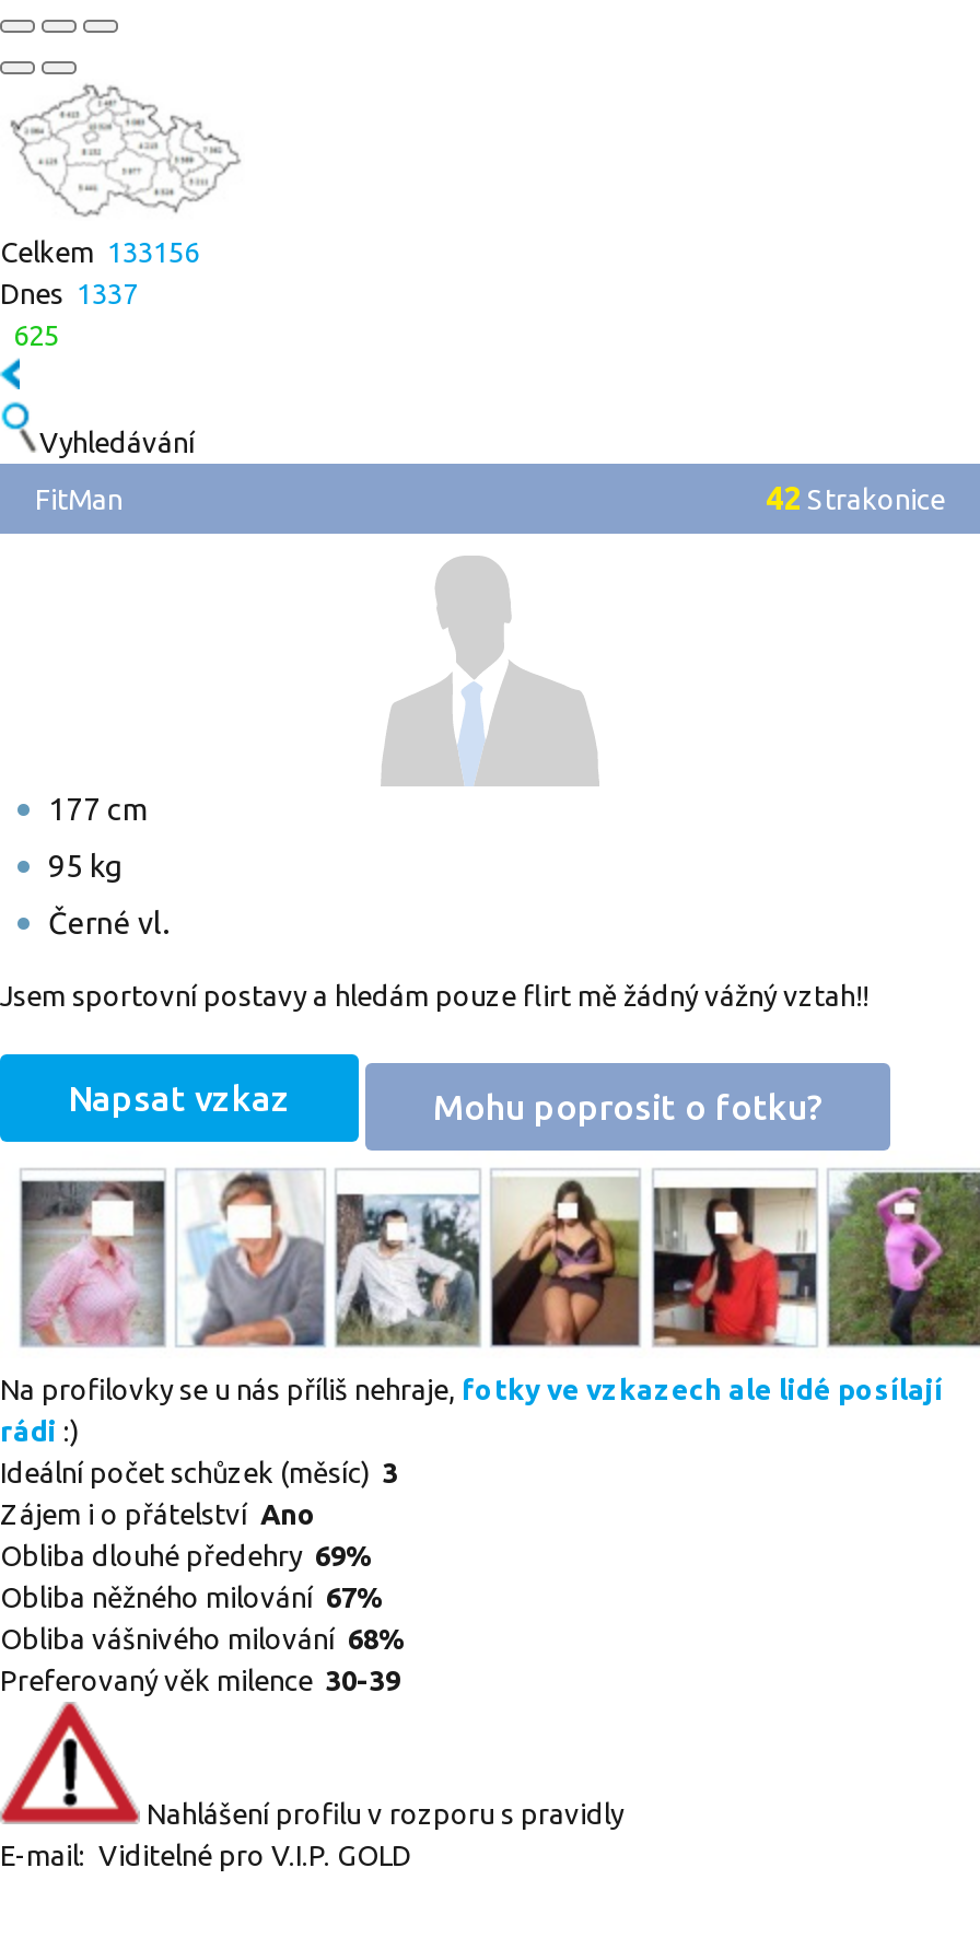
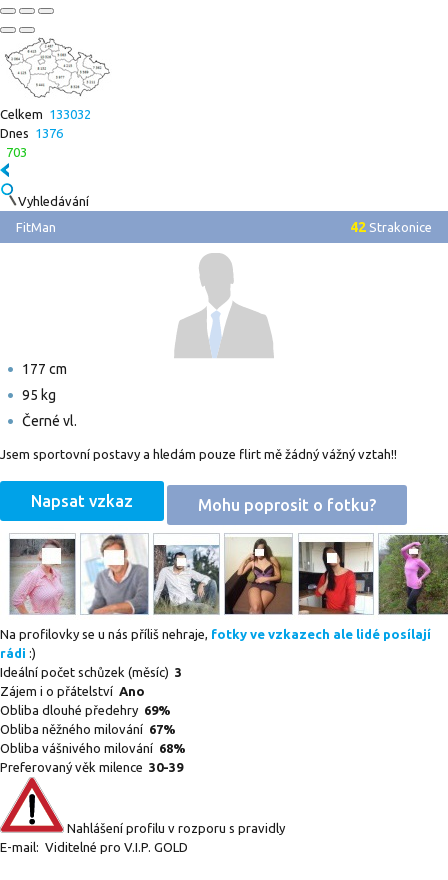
[0,236,199,267] Celkem 133156 -> [0,107,91,121] Celkem 133032
[0,278,138,308] Dnes 1337 -> [0,126,63,140] Dnes 1376
[13,319,59,350] 625 -> [6,145,27,159] 703

